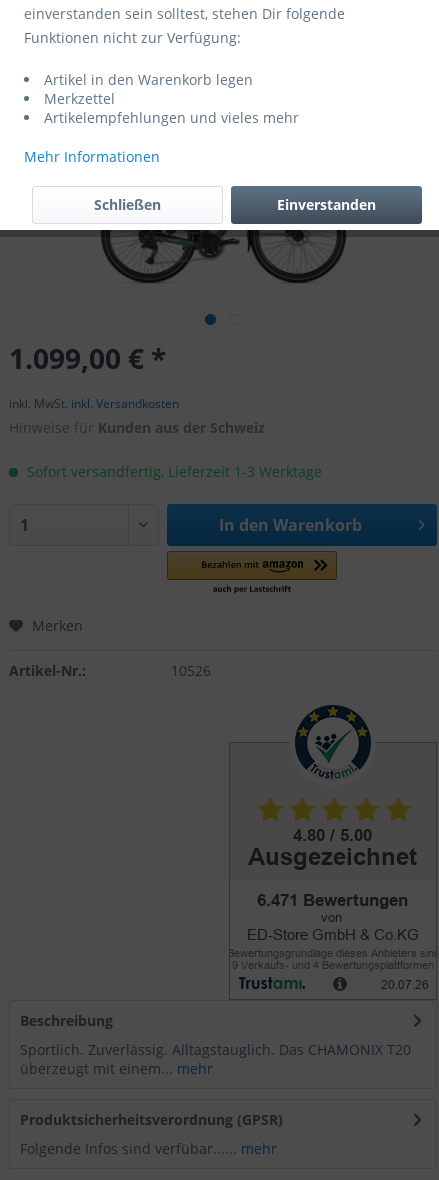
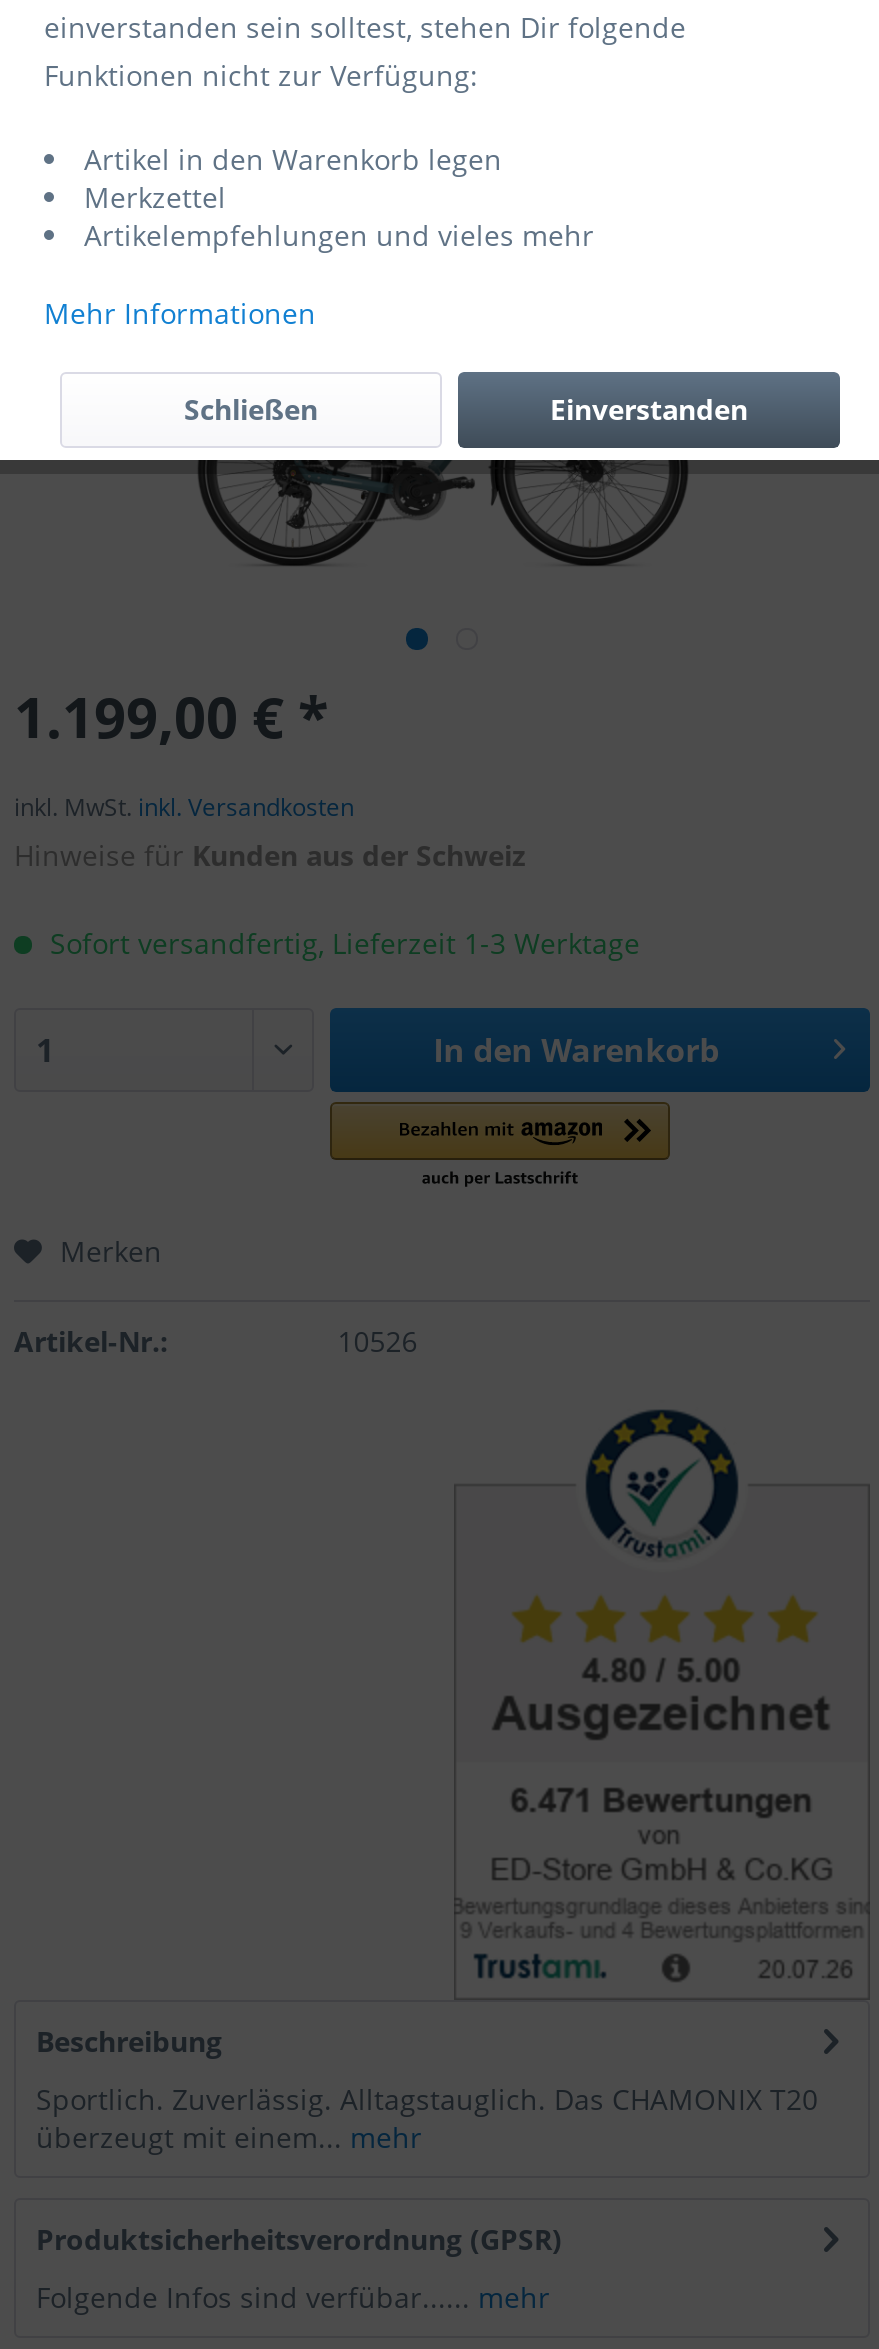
[9,339,166,377] 1.099,00 € * -> [14,678,328,754] 1.199,00 € *

